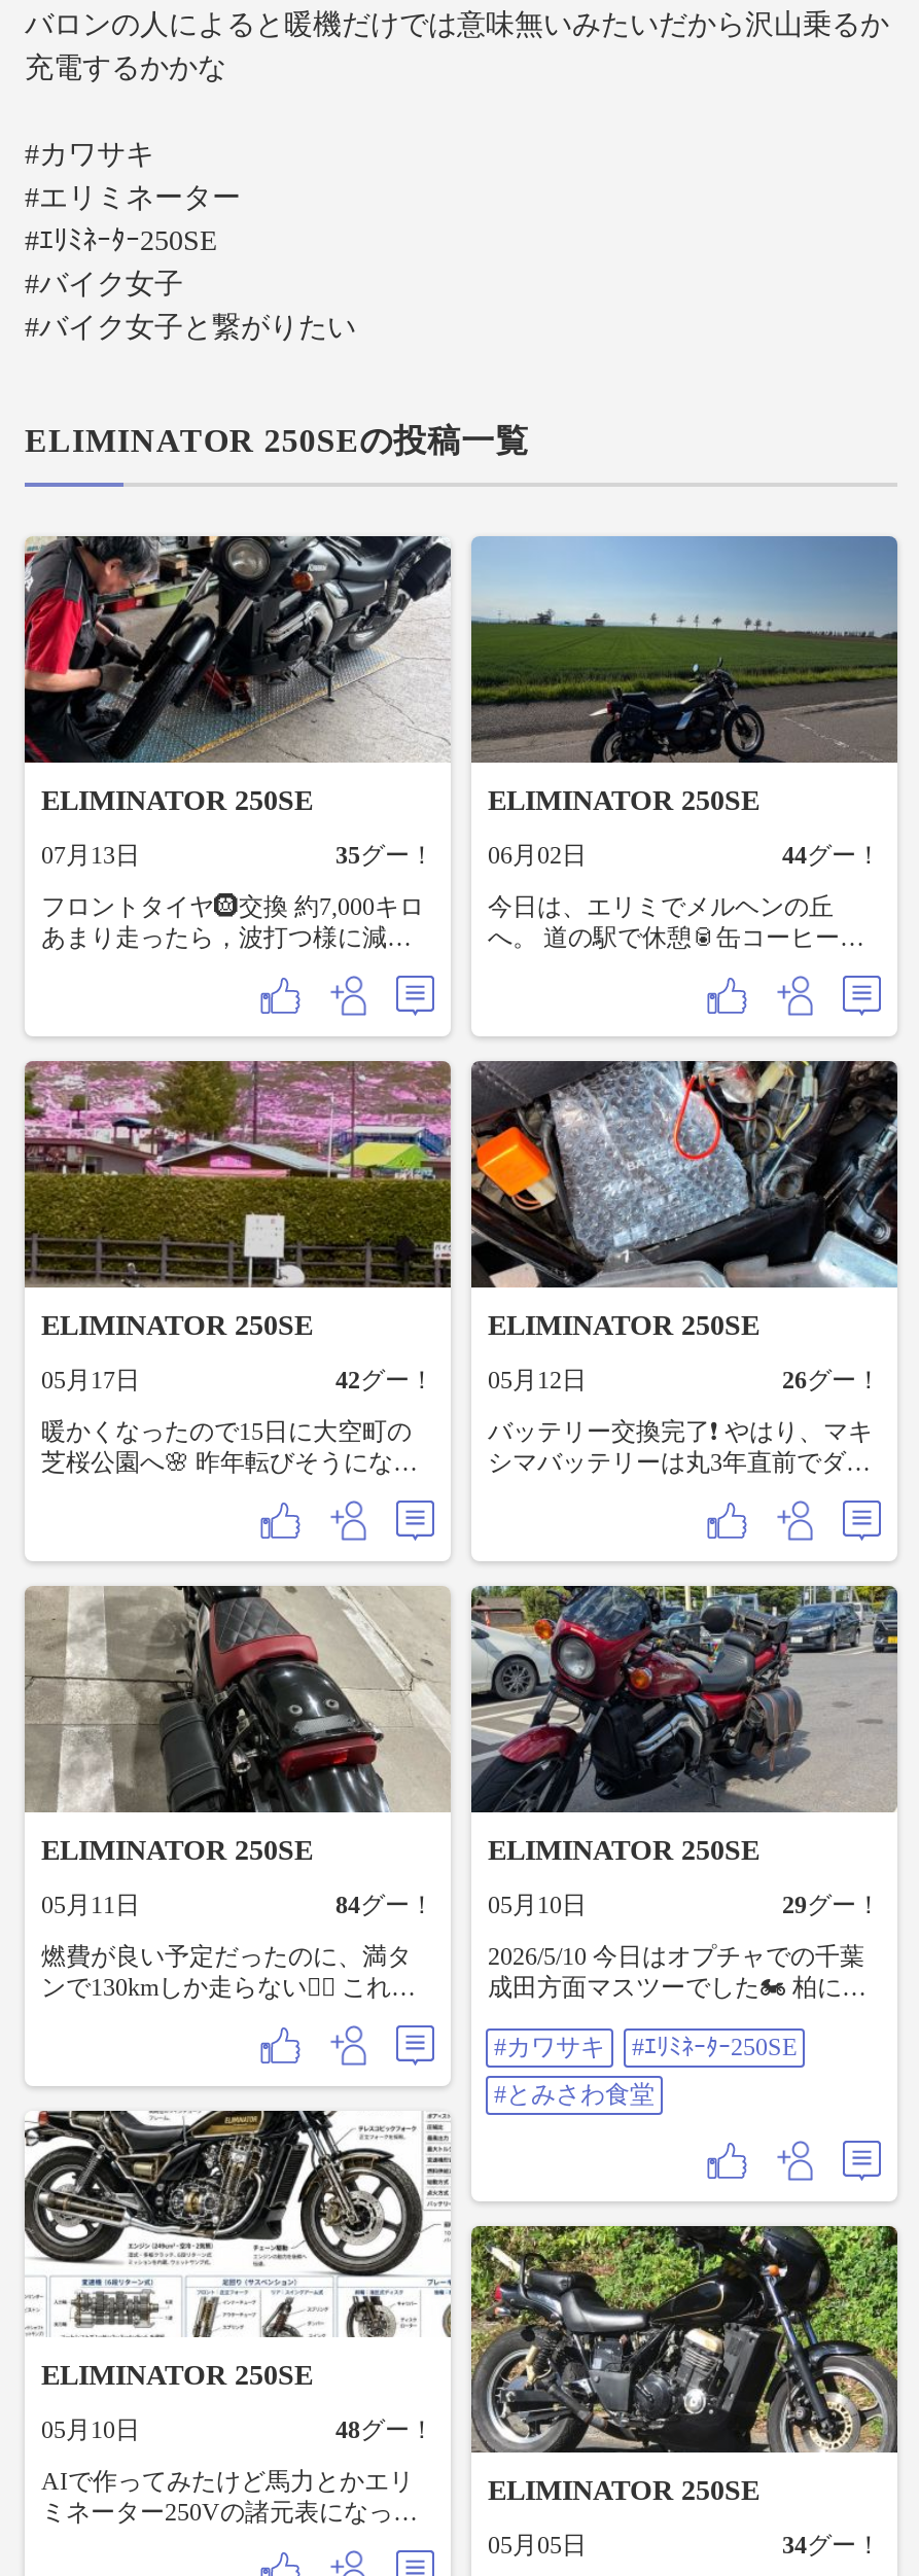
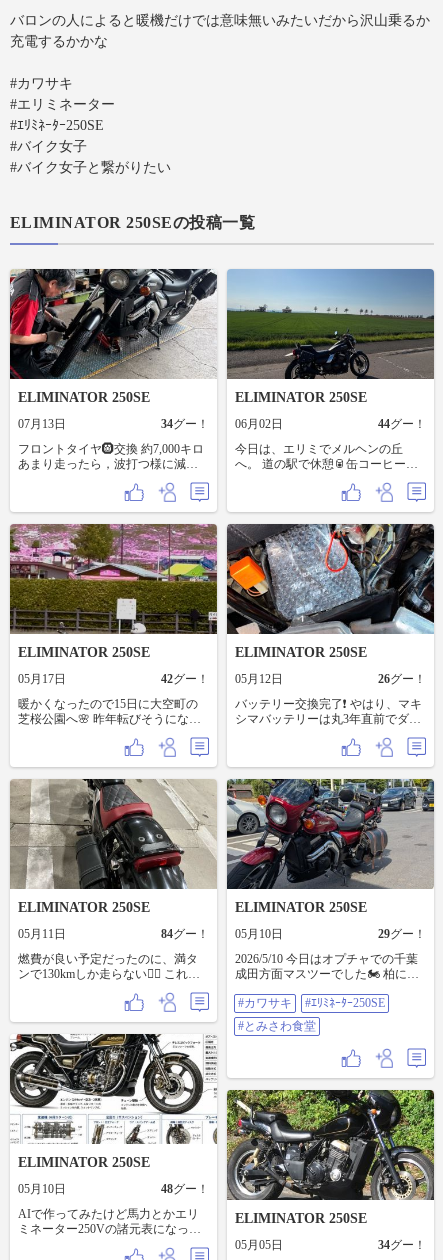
[335,841,587,870] 35グー！ 06月02日 -> [161,417,283,431] 34グー！ 06月02日

